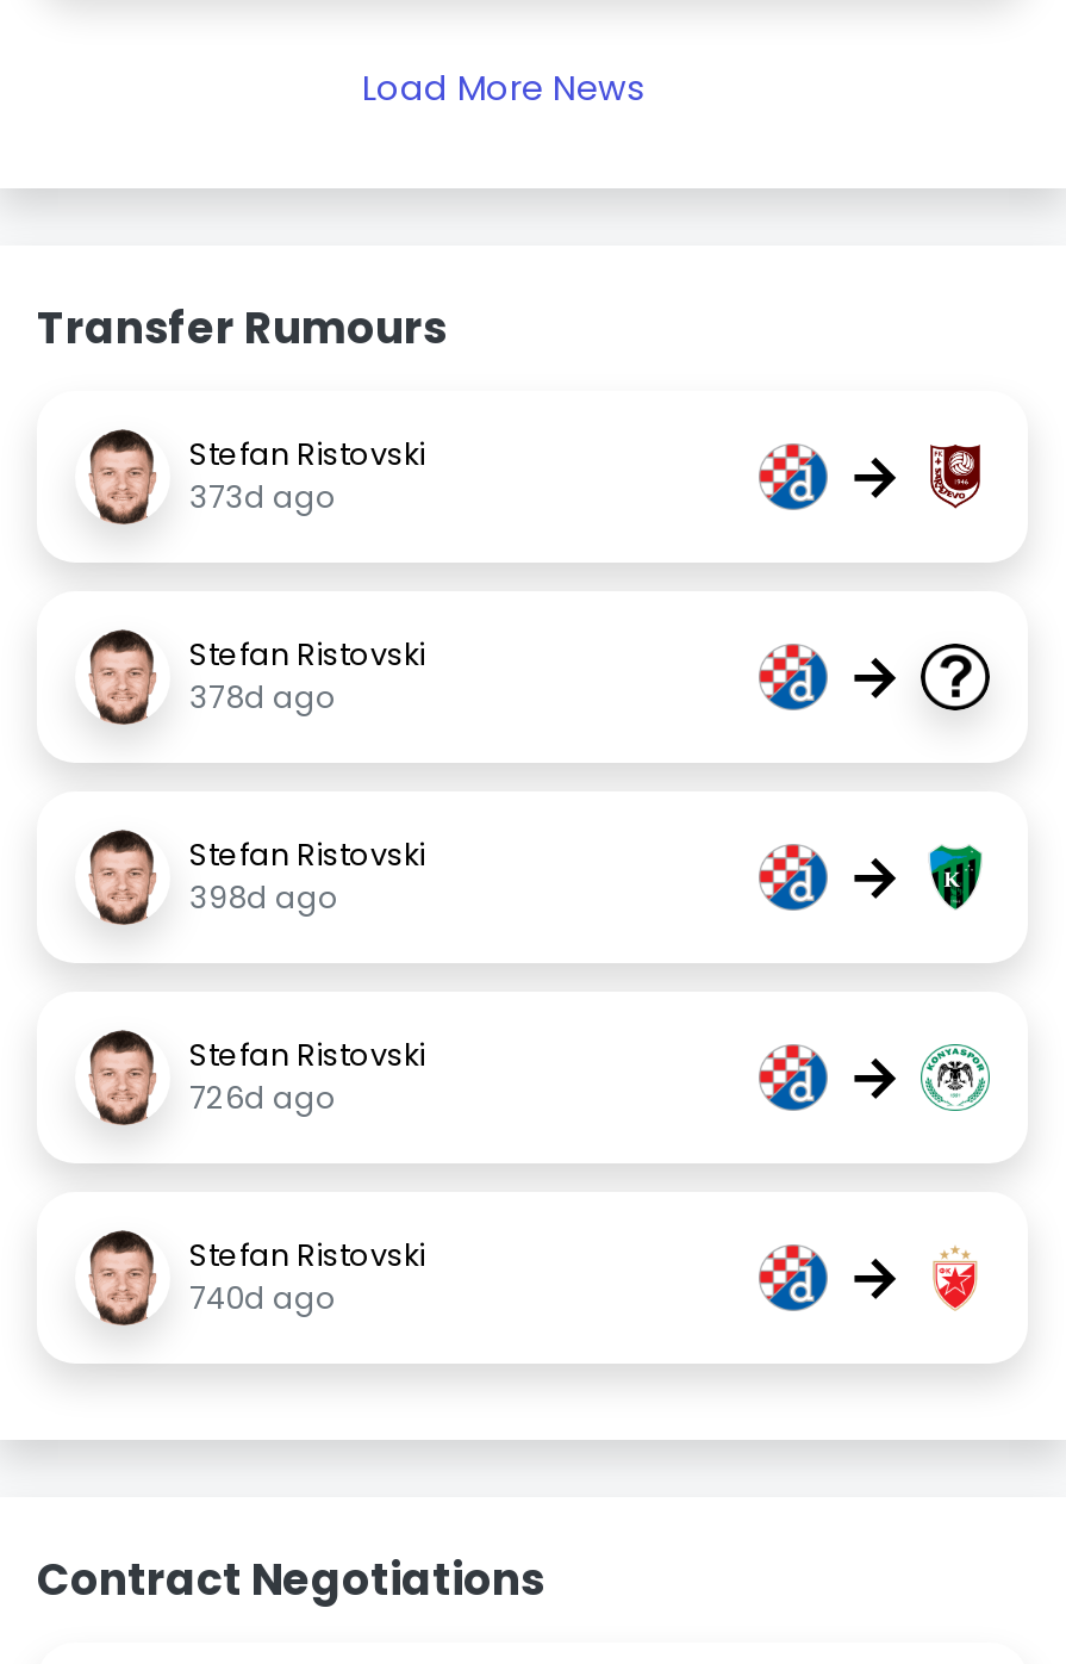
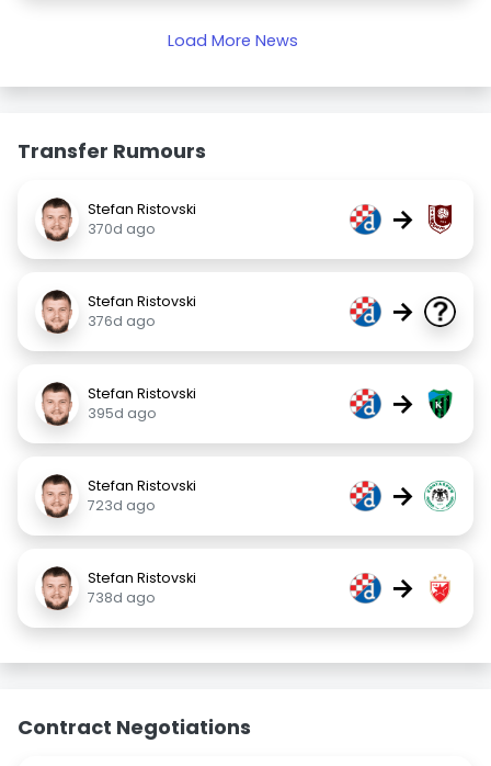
[189,477,337,517] 373d ago -> [88,219,156,238] 370d ago
[189,677,337,718] 378d ago -> [88,312,156,330] 376d ago
[189,877,339,918] 398d ago -> [88,404,157,423] 395d ago
[189,1078,337,1118] 726d ago -> [88,496,156,515] 723d ago
[189,1278,337,1318] 740d ago -> [88,588,156,607] 738d ago

